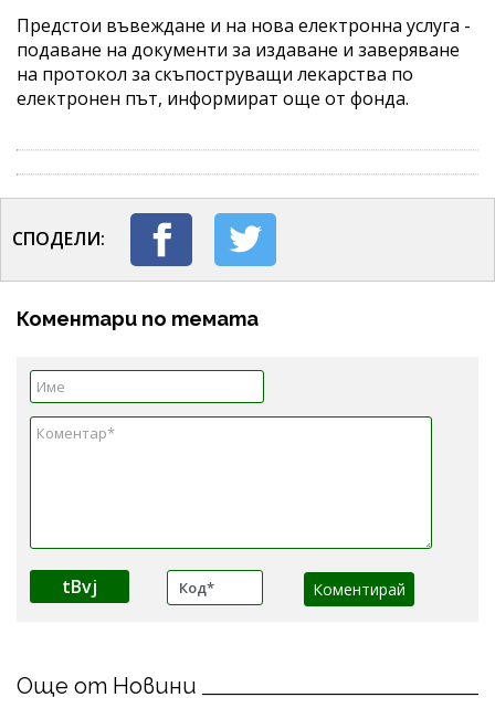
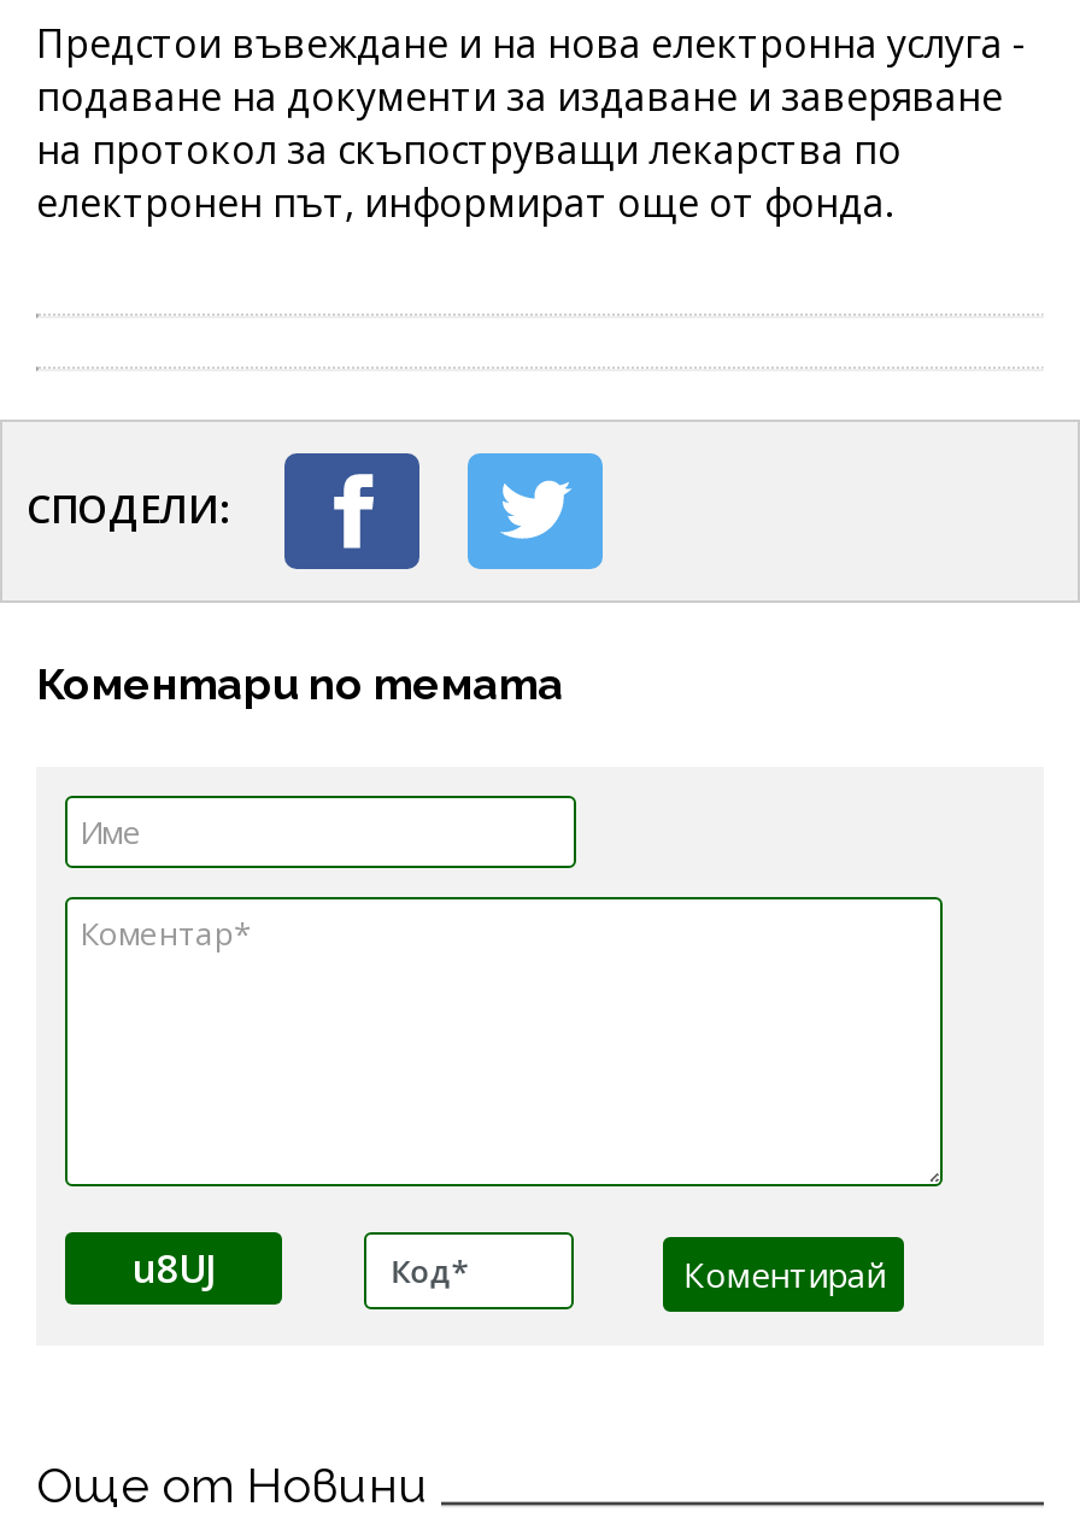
[62,574,97,598] tBvj -> [133,1241,215,1294] u8UJ

